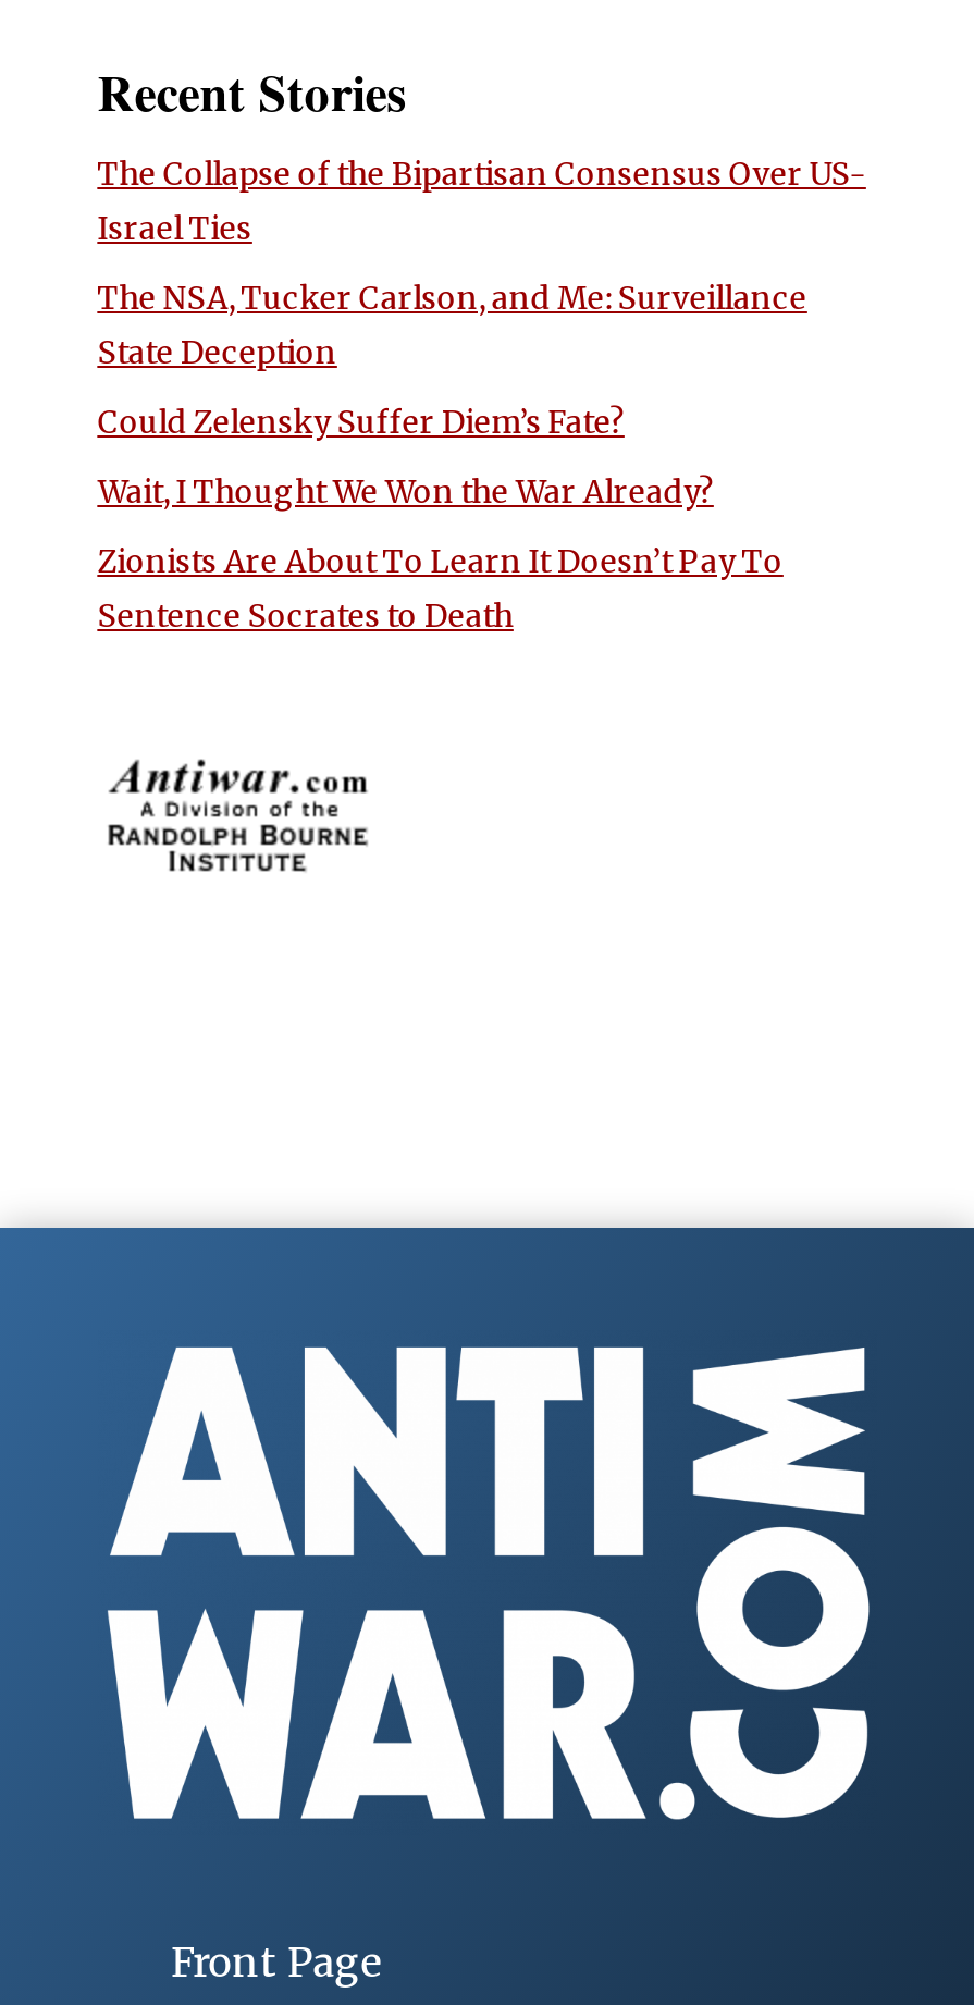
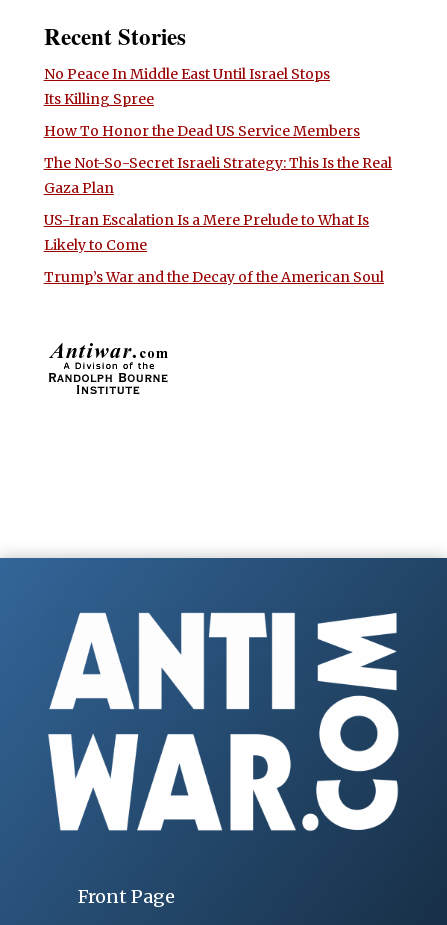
[98,155,866,249] The Collapse of the Bipartisan Consensus Over US- | Israel Ties -> [44,65,330,108] No Peace In Middle East Until Israel Stops | Its Killing Spree
[98,280,807,373] The NSA, Tucker Carlson, and Me: Surveillance | State Deception -> [44,122,360,140] How To Honor the Dead US Service Members
[98,404,624,443] Could Zelensky Suffer Diem’s Fate? -> [44,154,392,197] The Not-So-Secret Israeli Strategy: This Is the Real | Gaza Plan
[98,473,713,512] Wait, I Thought We Won the War Already? -> [44,211,369,254] US-Iran Escalation Is a Mere Prelude to What Is | Likely to Come
[98,543,783,637] Zionists Are About To Learn It Doesn’t Pay To | Sentence Socrates to Death -> [44,268,384,286] Trump’s War and the Decay of the American Soul

